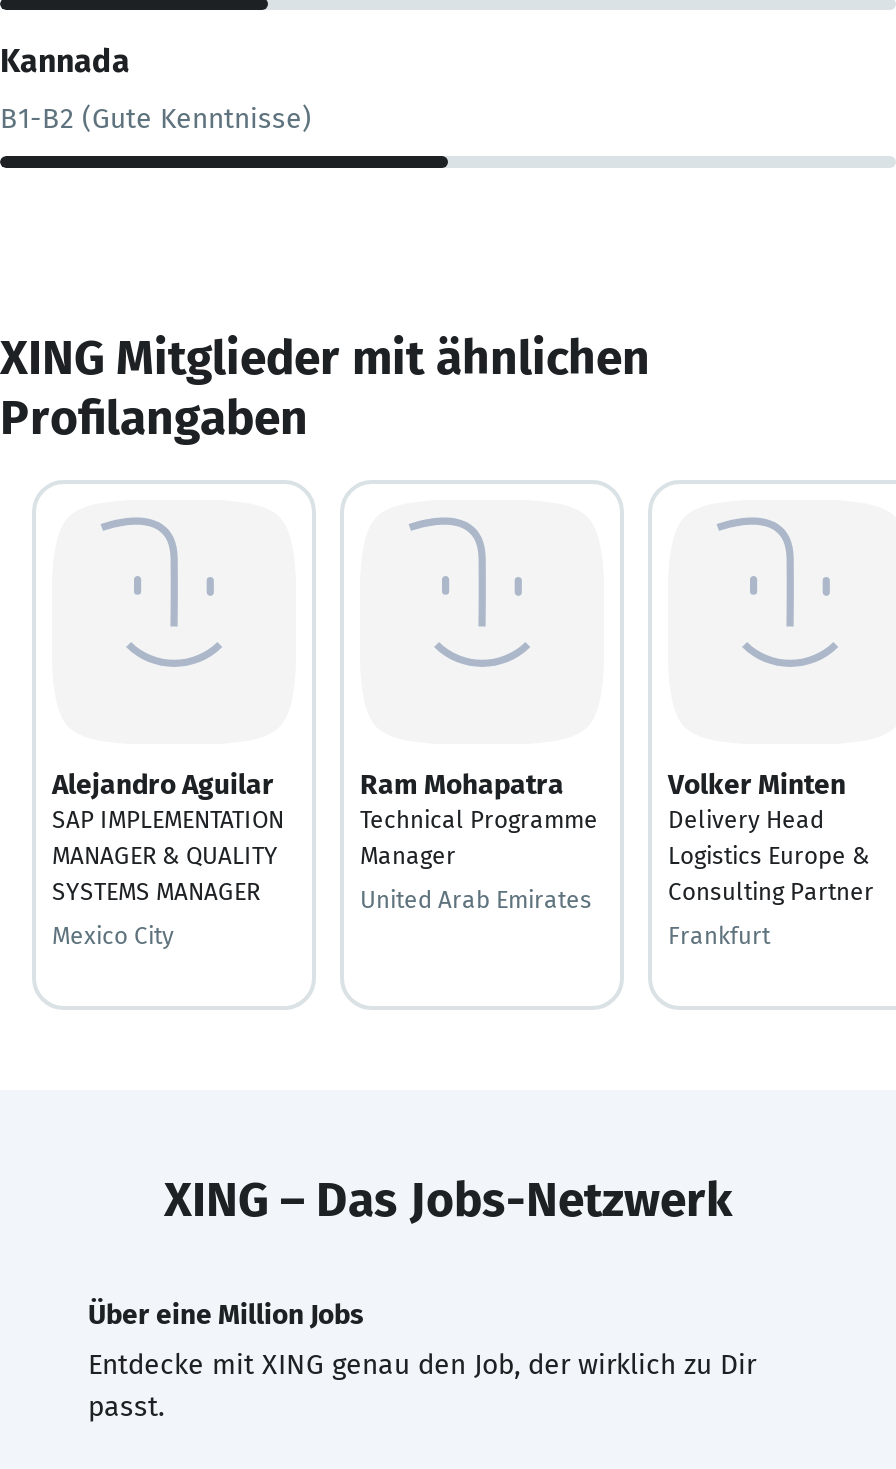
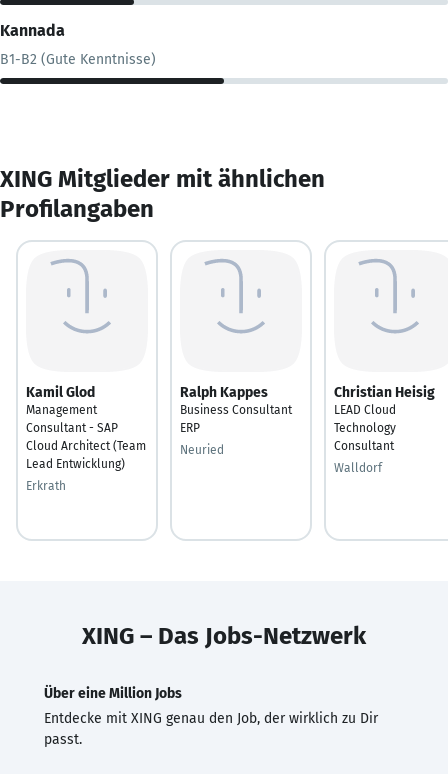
[52,767,284,905] Alejandro Aguilar | SAP IMPLEMENTATION | MANAGER & QUALITY | SYSTEMS MANAGER -> [26,383,146,470] Kamil Glod | Management | Consultant - SAP | Cloud Architect (Team | Lead Entwicklung)
[360,767,598,869] Ram Mohapatra | Technical Programme | Manager -> [180,383,292,434] Ralph Kappes | Business Consultant | ERP
[668,767,874,905] Volker Minten | Delivery Head | Logistics Europe & | Consulting Partner -> [334,383,435,452] Christian Heisig | LEAD Cloud | Technology | Consultant
[360,885,592,913] United Arab Emirates -> [180,442,224,456] Neuried
[52,921,174,949] Mexico City -> [26,478,66,492] Erkrath
[668,921,770,949] Frankfurt -> [334,460,382,474] Walldorf

